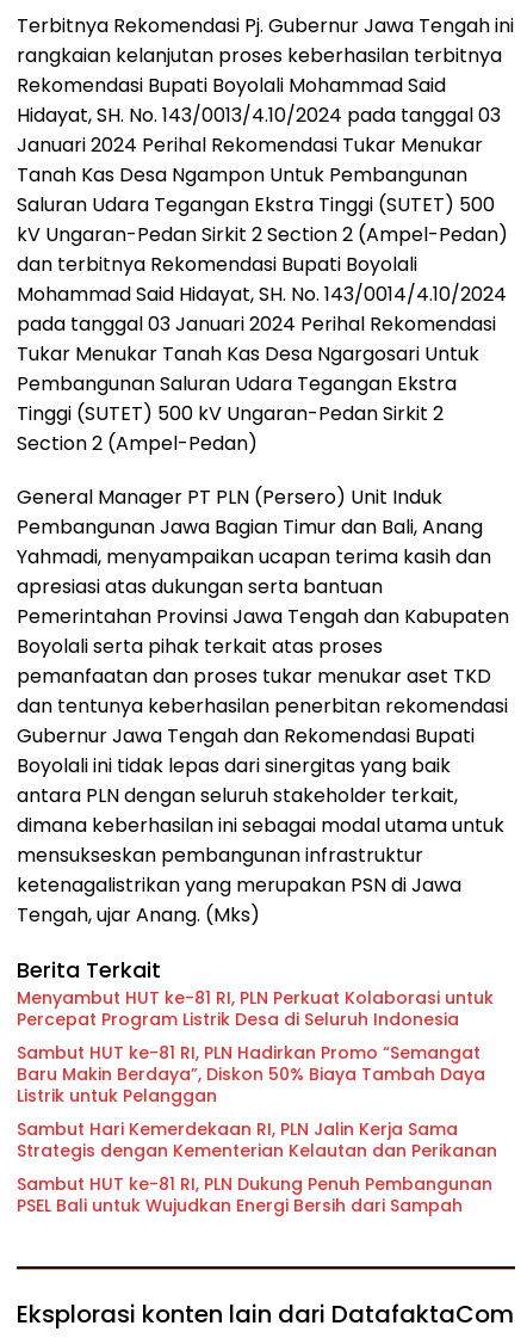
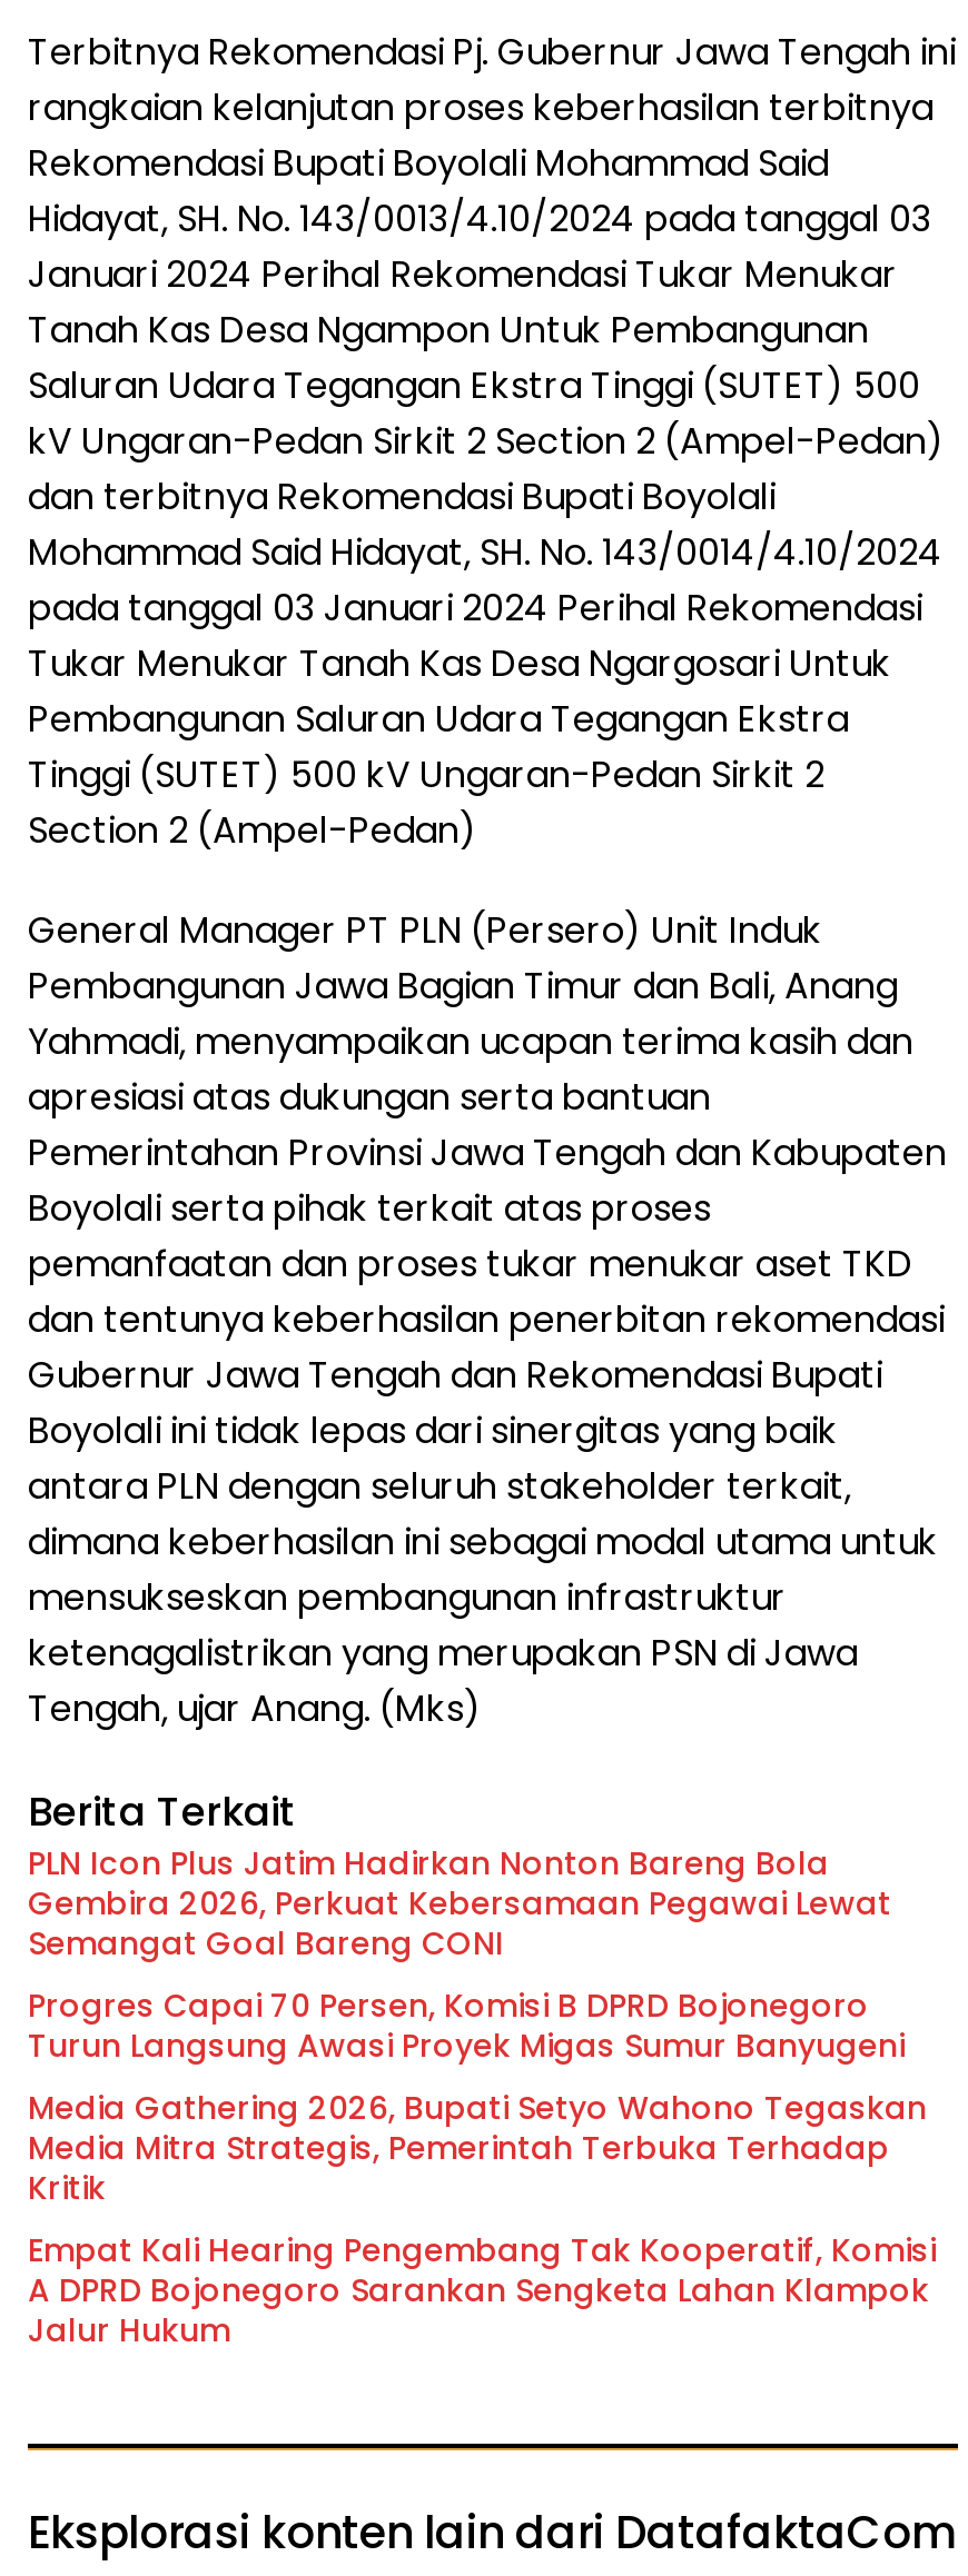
[17,986,497,1218] Menyambut HUT ke-81 RI, PLN Perkuat Kolaborasi untuk | Percepat Program Listrik Desa di Seluruh Indonesia | Sambut HUT ke-81 RI, PLN Hadirkan Promo “Semangat | Baru Makin Berdaya”, Diskon 50% Biaya Tambah Daya | Listrik untuk Pelanggan | Sambut Hari Kemerdekaan RI, PLN Jalin Kerja Sama | Strategis dengan Kementerian Kelautan dan Perikanan | Sambut HUT ke-81 RI, PLN Dukung Penuh Pembangunan | PSEL Bali untuk Wujudkan Energi Bersih dari Sampah -> [28,1842,936,2353] PLN Icon Plus Jatim Hadirkan Nonton Bareng Bola | Gembira 2026, Perkuat Kebersamaan Pegawai Lewat | Semangat Goal Bareng CONI | Progres Capai 70 Persen, Komisi B DPRD Bojonegoro | Turun Langsung Awasi Proyek Migas Sumur Banyugeni | Media Gathering 2026, Bupati Setyo Wahono Tegaskan | Media Mitra Strategis, Pemerintah Terbuka Terhadap | Kritik | Empat Kali Hearing Pengembang Tak Kooperatif, Komisi | A DPRD Bojonegoro Sarankan Sengketa Lahan Klampok | Jalur Hukum

